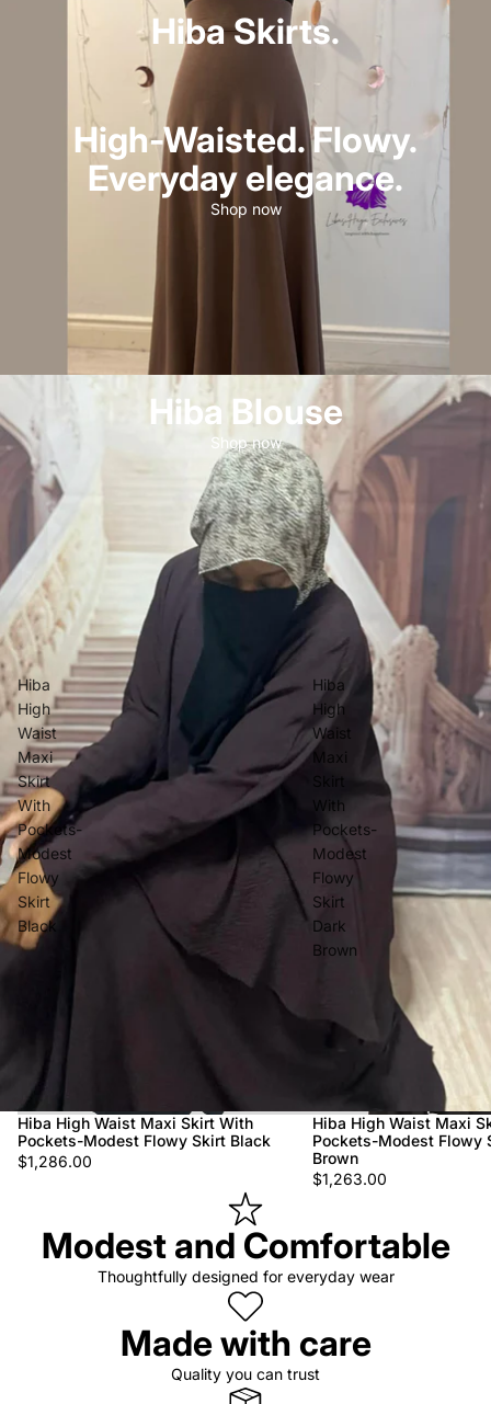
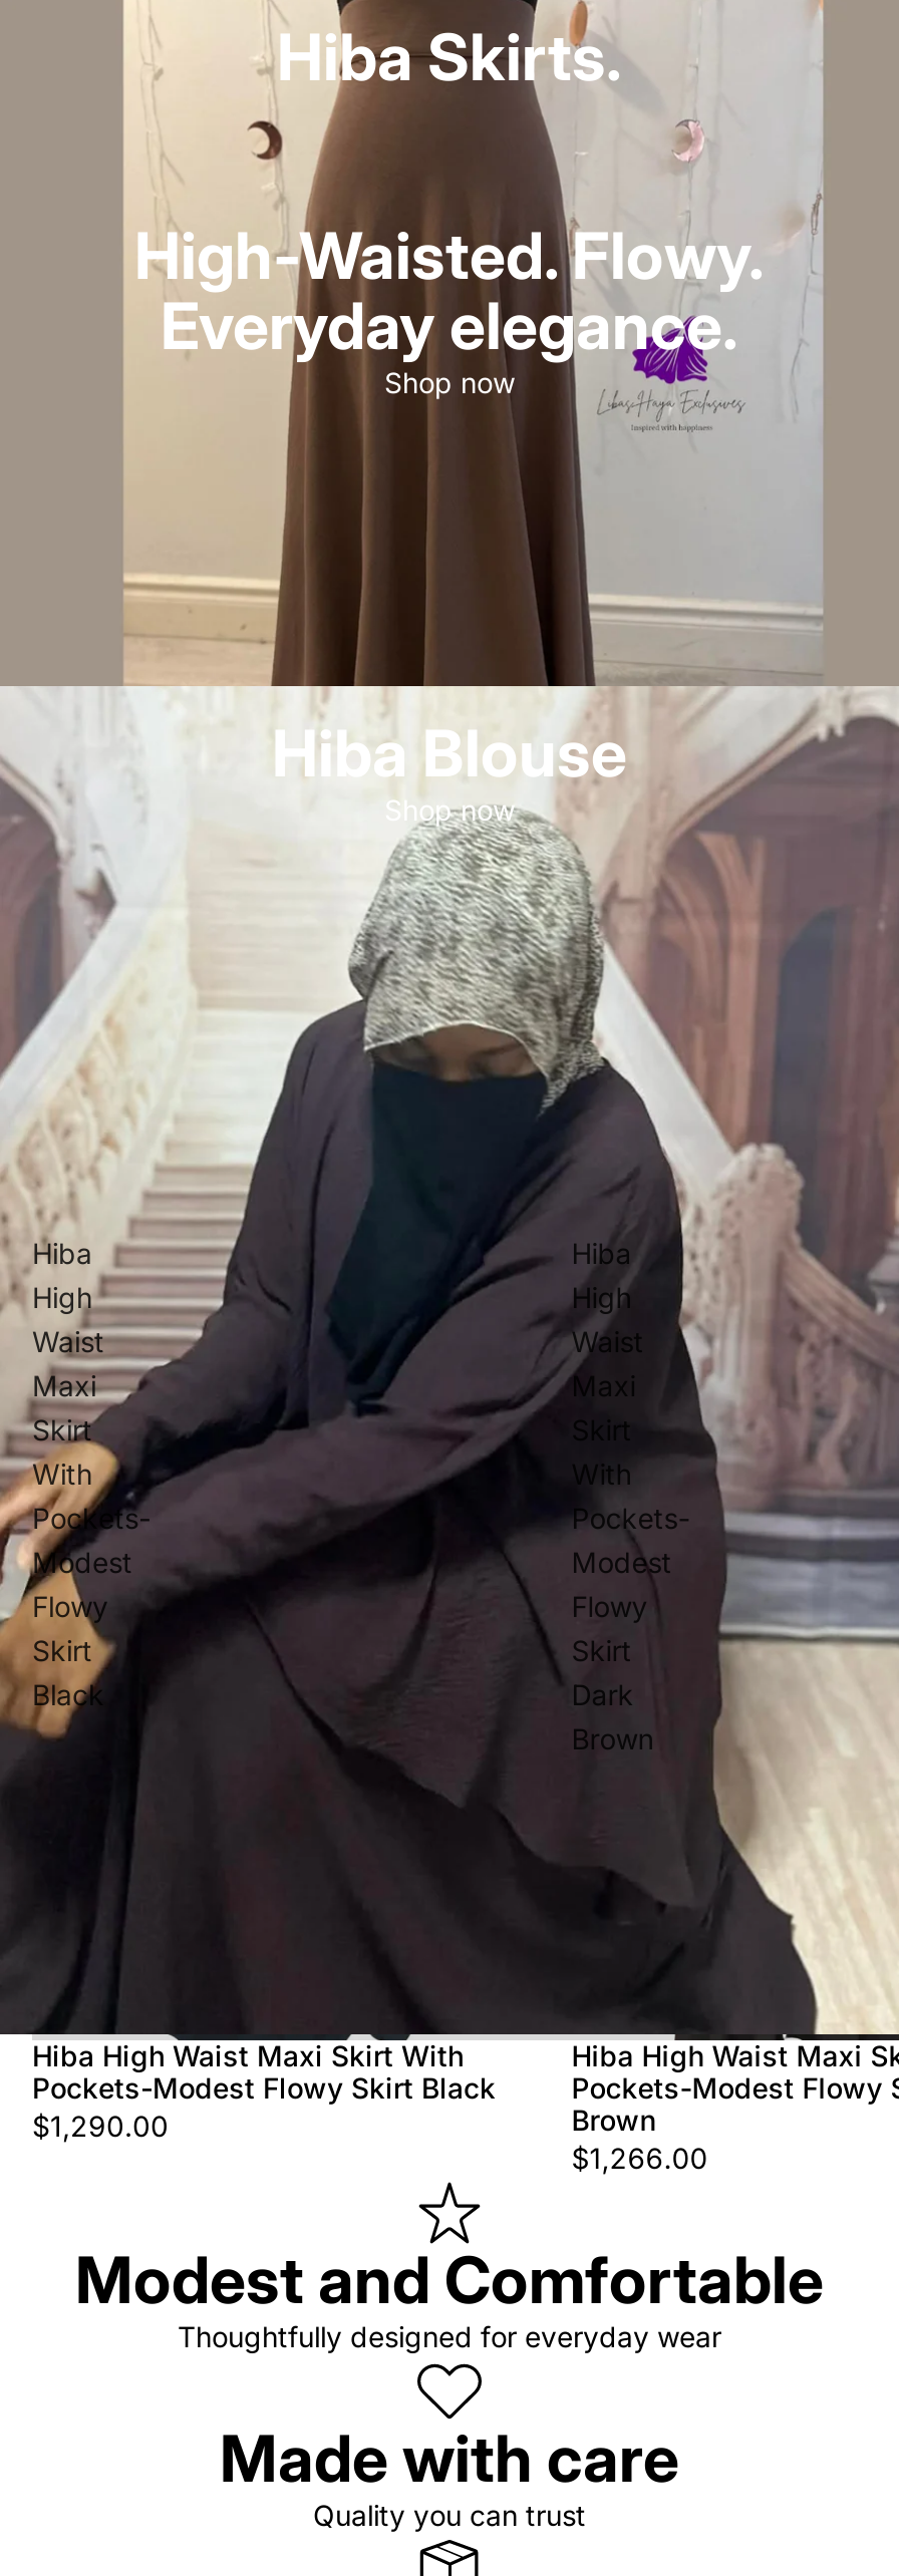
[18,1152,92,1170] $1,286.00 -> [32,2108,169,2142] $1,290.00
[312,1169,387,1188] $1,263.00 -> [572,2140,708,2174] $1,266.00

